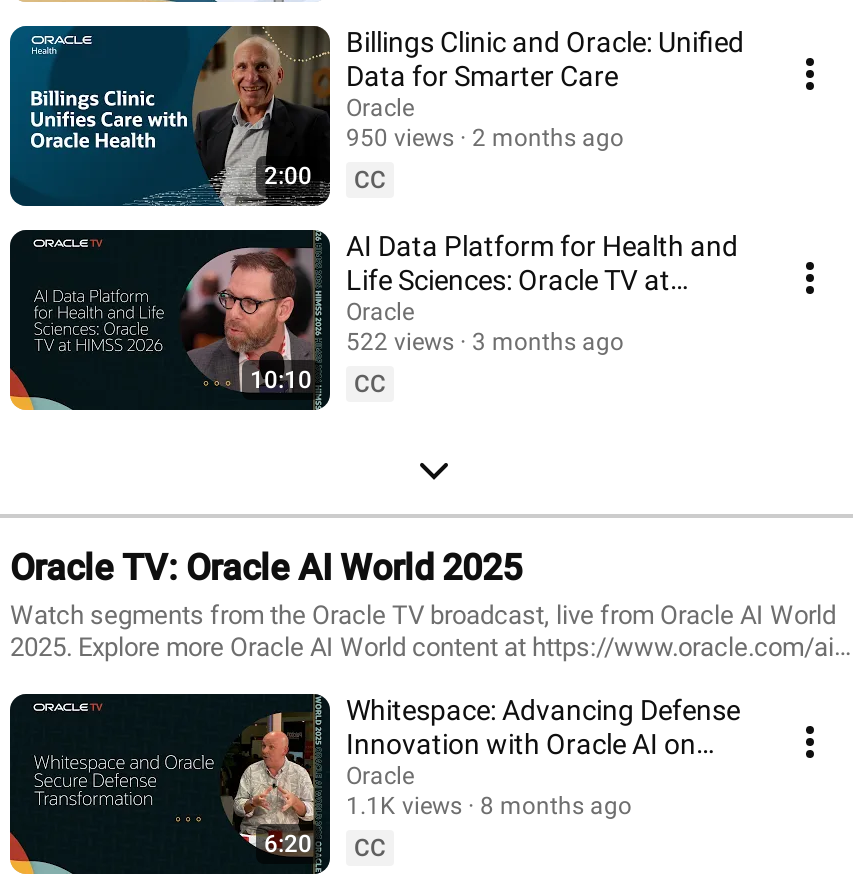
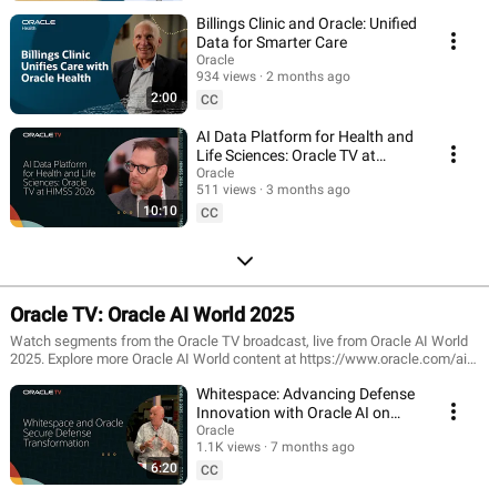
[346,123,624,151] 950 views 2 months ago -> [196,68,350,84] 934 views 2 months ago
[346,327,624,355] 522 views 3 months ago -> [196,181,350,197] 511 views 3 months ago
[480,791,632,819] 8 months ago -> [271,439,355,454] 7 months ago

